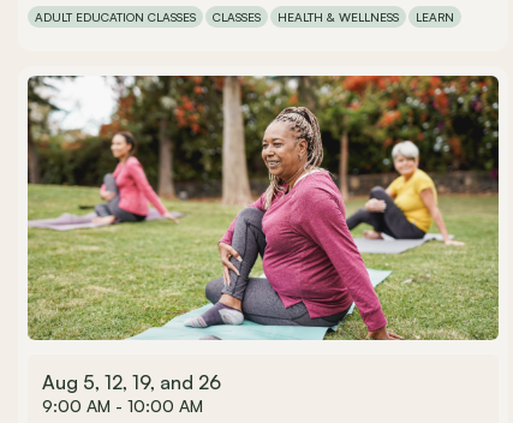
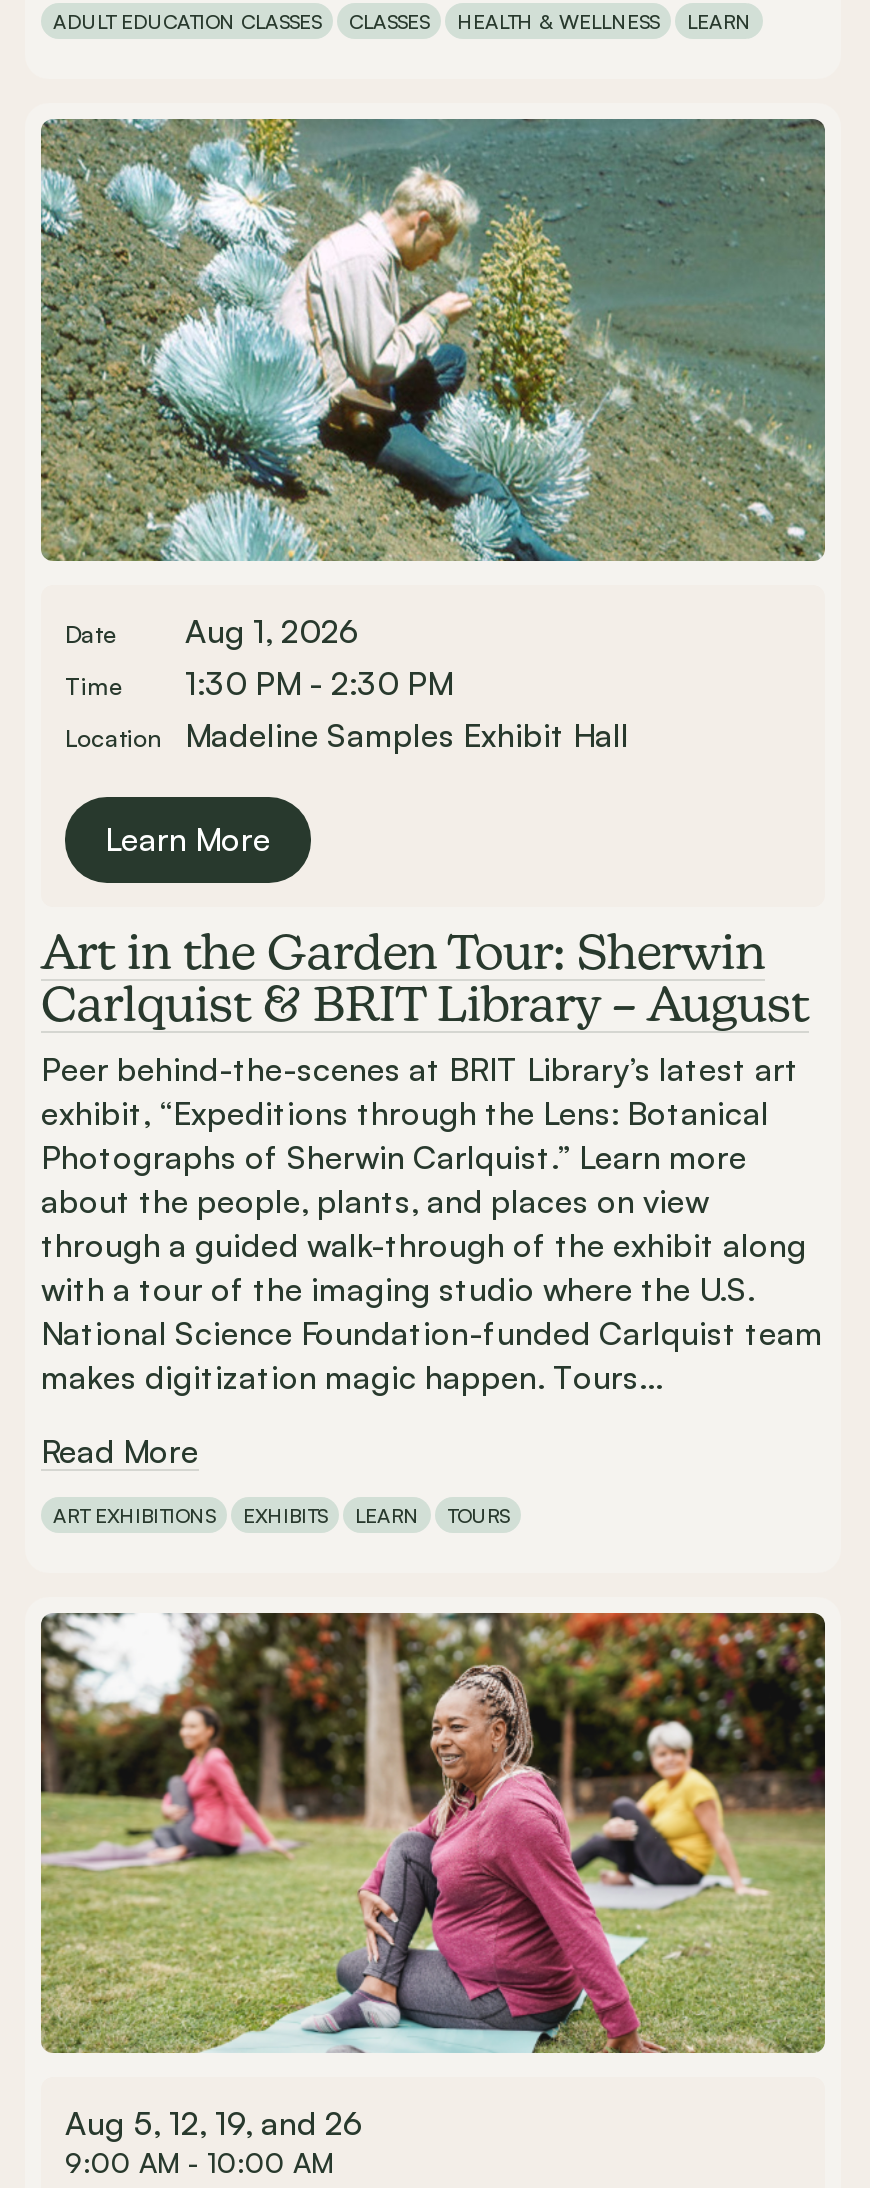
none -> [39,118,827,859] [image] | Date | Aug 1, 2026 | Time | 1:30 PM - 2:30 PM | Location | Madeline Samples Exhibit Hall | Learn More
none -> [41,933,823,1527] Art in the Garden Tour: Sherwin | Carlquist & BRIT Library – August | Peer behind-the-scenes at BRIT Library’s latest art | exhibit, “Expeditions through the Lens: Botanical | Photographs of Sherwin Carlquist.” Learn more | about the people, plants, and places on view | through a guided walk-through of the exhibit along | with a tour of the imaging studio where the U.S. | National Science Foundation-funded Carlquist team | makes digitization magic happen. Tours... | Read More | ART EXHIBITIONS | EXHIBITS | LEARN | TOURS

